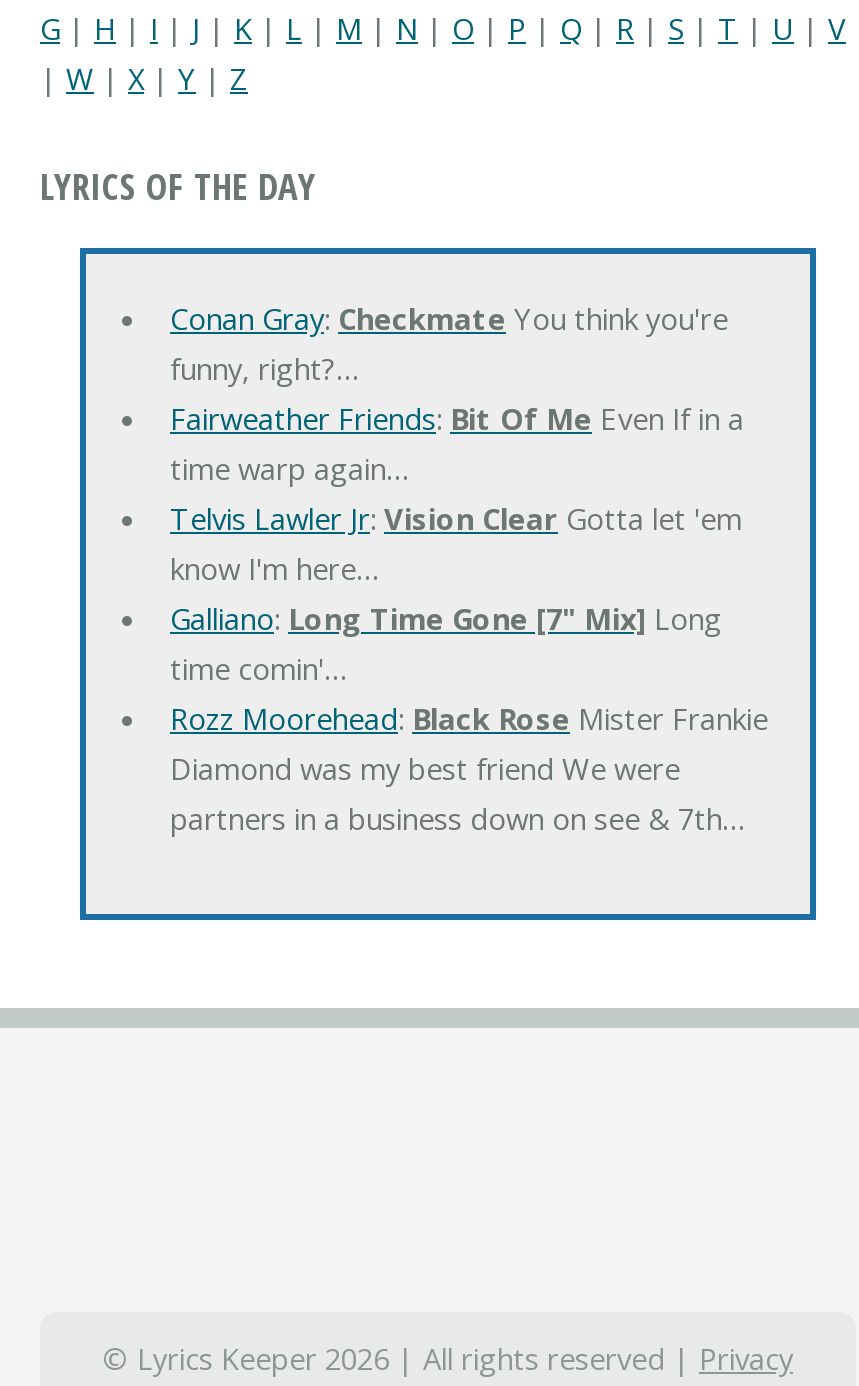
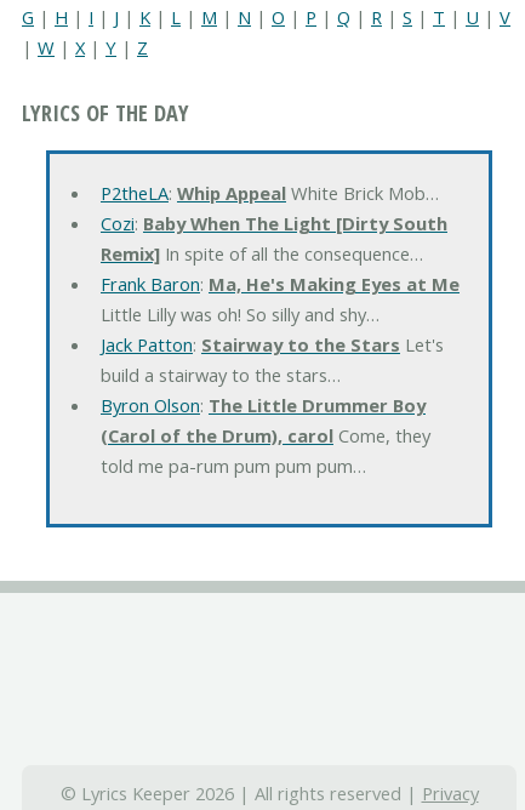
[170,298,768,838] Conan Gray: Checkmate You think you're | funny, right?… | Fairweather Friends: Bit Of Me Even If in a | time warp again… | Telvis Lawler Jr: Vision Clear Gotta let 'em | know I'm here… | Galliano: Long Time Gone [7" Mix] Long | time comin'… | Rozz Moorehead: Black Rose Mister Frankie | Diamond was my best friend We were | partners in a business down on see & 7th… -> [101,181,460,478] P2theLA: Whip Appeal White Brick Mob… | Cozi: Baby When The Light [Dirty South | Remix] In spite of all the consequence… | Frank Baron: Ma, He's Making Eyes at Me | Little Lilly was oh! So silly and shy… | Jack Patton: Stairway to the Stars Let's | build a stairway to the stars… | Byron Olson: The Little Drummer Boy | (Carol of the Drum), carol Come, they | told me pa-rum pum pum pum…

